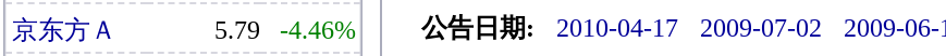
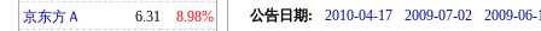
[214,15,260,45] 5.79 -> [135,8,161,25] 6.31
[280,15,356,45] -4.46% -> [176,8,214,25] 8.98%

